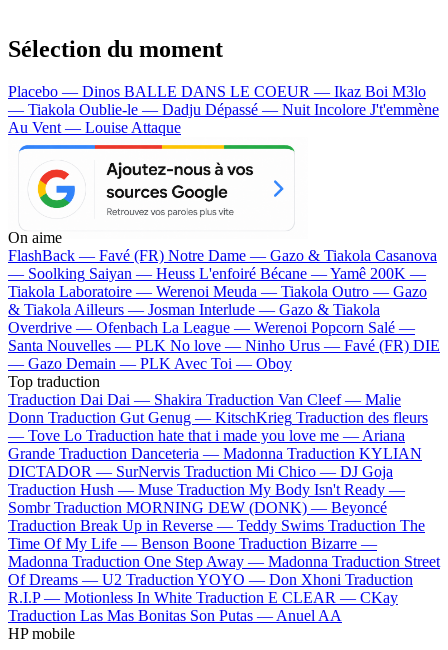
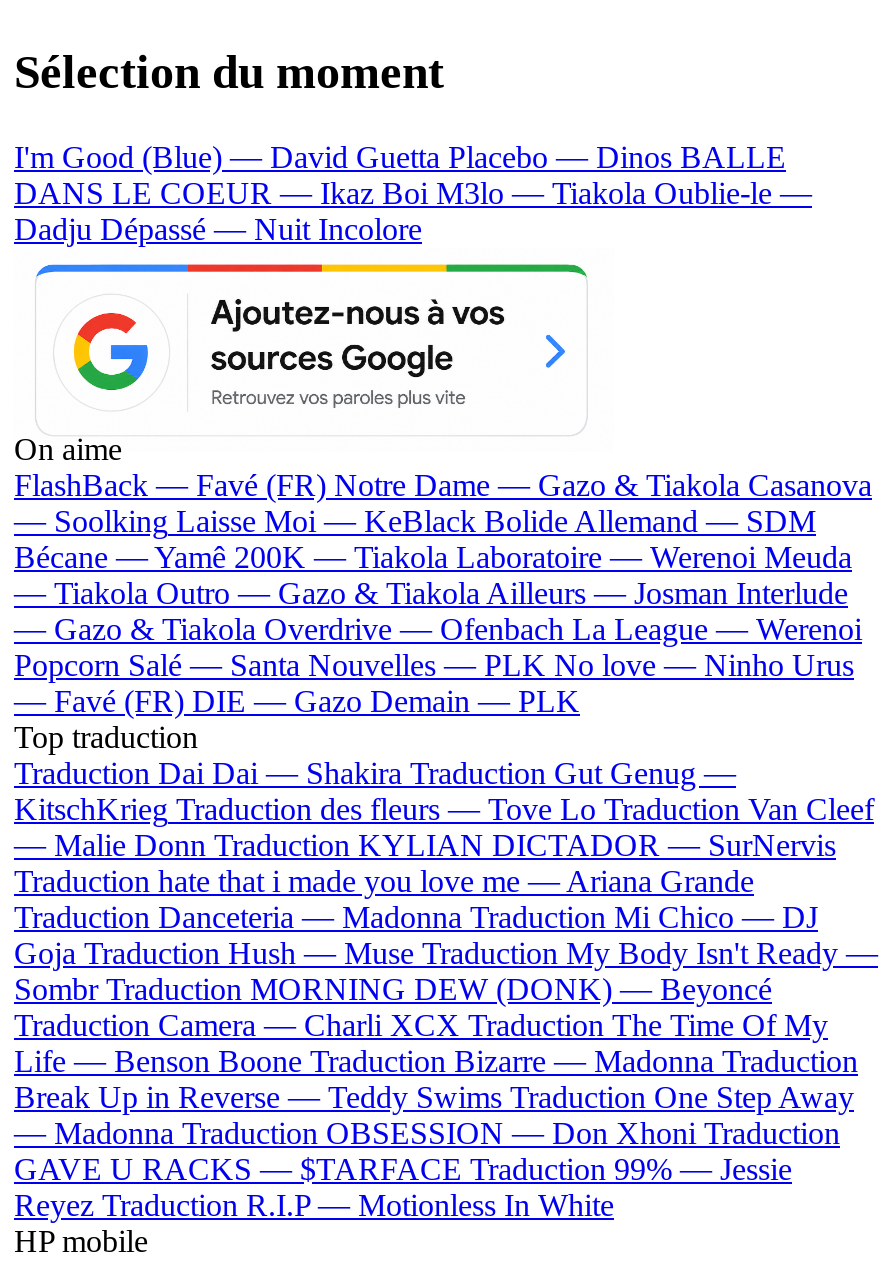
[8,82,439,135] Placebo — Dinos BALLE DANS LE COEUR — Ikaz Boi M3lo | — Tiakola Oublie-le — Dadju Dépassé — Nuit Incolore J't'emmène | Au Vent — Louise Attaque -> [14,139,812,245] I'm Good (Blue) — David Guetta Placebo — Dinos BALLE | DANS LE COEUR — Ikaz Boi M3lo — Tiakola Oublie-le — | Dadju Dépassé — Nuit Incolore
[8,264,440,371] — Soolking Saiyan — Heuss L'enfoiré Bécane — Yamê 200K — | Tiakola Laboratoire — Werenoi Meuda — Tiakola Outro — Gazo | & Tiakola Ailleurs — Josman Interlude — Gazo & Tiakola | Overdrive — Ofenbach La League — Werenoi Popcorn Salé — | Santa Nouvelles — PLK No love — Ninho Urus — Favé (FR) DIE | — Gazo Demain — PLK Avec Toi — Oboy -> [14,503,862,717] — Soolking Laisse Moi — KeBlack Bolide Allemand — SDM | Bécane — Yamê 200K — Tiakola Laboratoire — Werenoi Meuda | — Tiakola Outro — Gazo & Tiakola Ailleurs — Josman Interlude | — Gazo & Tiakola Overdrive — Ofenbach La League — Werenoi | Popcorn Salé — Santa Nouvelles — PLK No love — Ninho Urus | —Favé (FR) DIE — Gazo Demain — PLK
[8,390,428,497] Traduction Dai Dai — Shakira Traduction Van Cleef — Malie | Donn Traduction Gut Genug — KitschKrieg Traduction des fleurs | — Tove Lo Traduction hate that i made you love me — Ariana | Grande Traduction Danceteria — Madonna Traduction KYLIAN | DICTADOR — SurNervis Traduction Mi Chico — DJ Goja | Traduction Hush — Muse Traduction My Body Isn't Ready — -> [14,755,878,969] Traduction Dai Dai — Shakira Traduction Gut Genug — | KitschKrieg Traduction des fleurs — Tove Lo Traduction Van Cleef | — Malie Donn Traduction KYLIAN DICTADOR — SurNervis | Traduction hate that i made you love me — Ariana Grande | Traduction Danceteria — Madonna Traduction Mi Chico — DJ | Goja Traduction Hush — Muse Traduction My Body Isn't Ready —
[8,516,440,623] Traduction Break Up in Reverse — Teddy Swims Traduction The | Time Of My Life — Benson Boone Traduction Bizarre — | Madonna Traduction One Step Away — Madonna Traduction Street | Of Dreams — U2 Traduction YOYO — Don Xhoni Traduction | R.I.P — Motionless In White Traduction E CLEAR — CKay | Traduction Las Mas Bonitas Son Putas — Anuel AA -> [14,1007,858,1221] Traduction Camera — Charli XCX Traduction The Time Of My | Life — Benson Boone Traduction Bizarre — Madonna Traduction | Break Up in Reverse — Teddy Swims Traduction One Step Away | — Madonna Traduction OBSESSION — Don Xhoni Traduction | GAVE U RACKS — $TARFACE Traduction 99% — Jessie | Reyez Traduction R.I.P — Motionless In White

